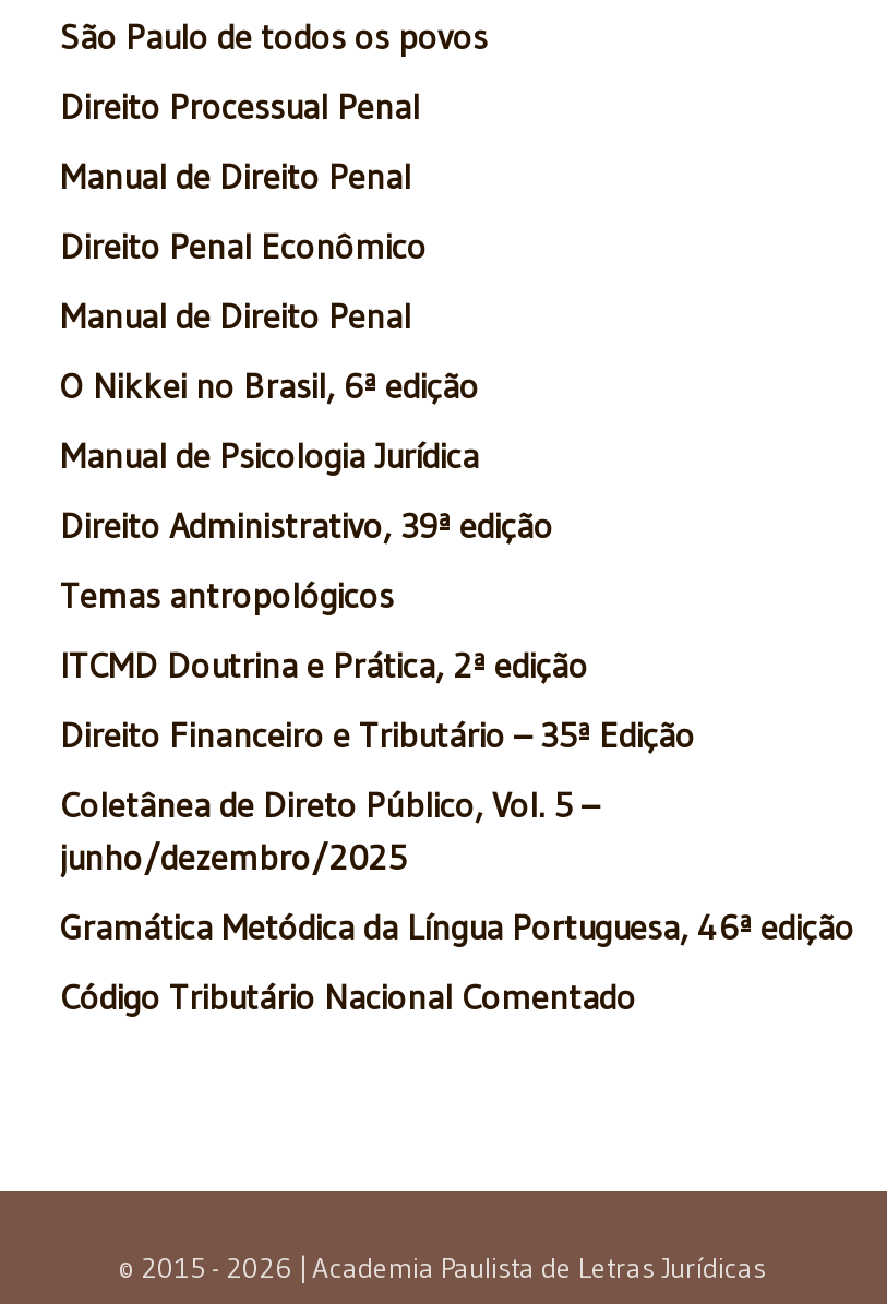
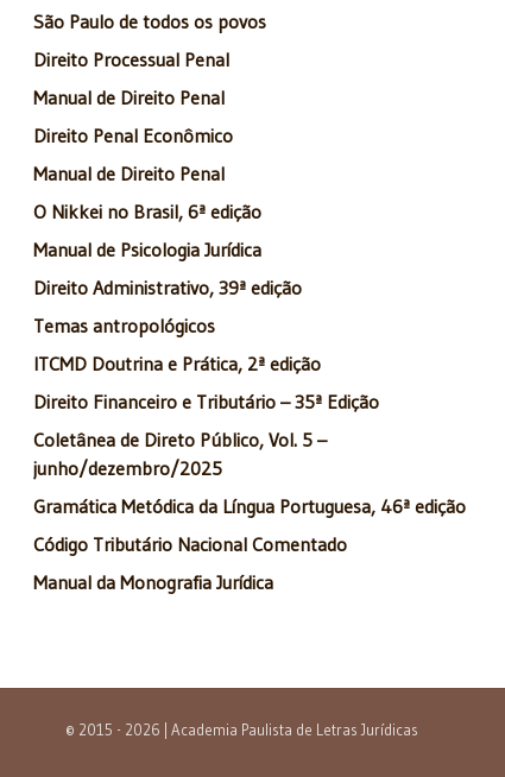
none -> [33,570,273,594] Manual da Monografia Jurídica

